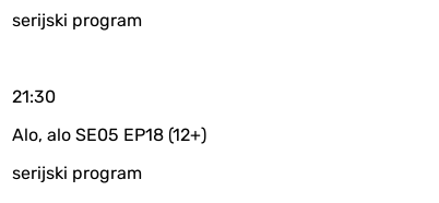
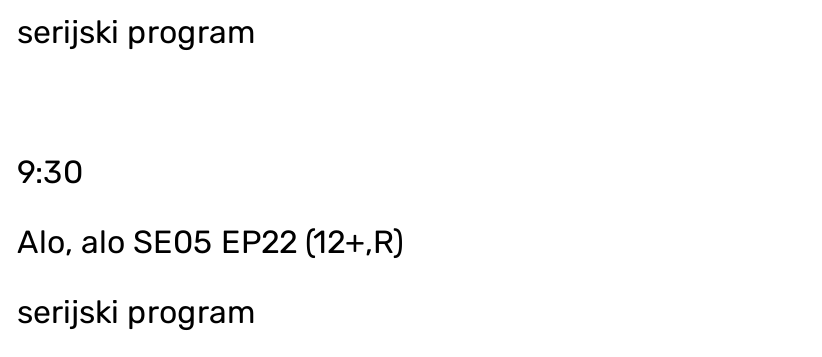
[12,86,56,107] 21:30 -> [17,153,83,191] 9:30
[12,124,206,145] Alo, alo SE05 EP18 (12+) -> [17,223,403,261] Alo, alo SE05 EP22 (12+,R)

